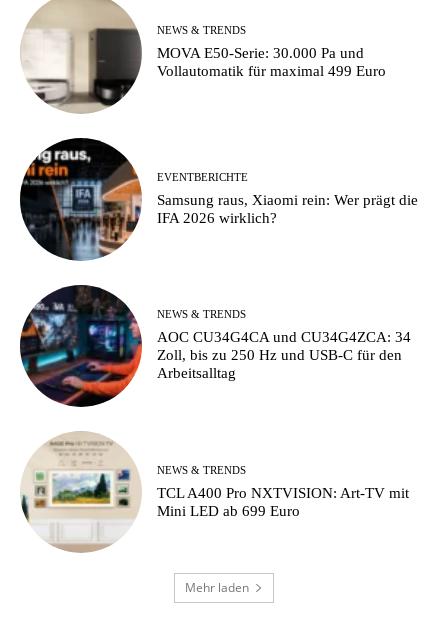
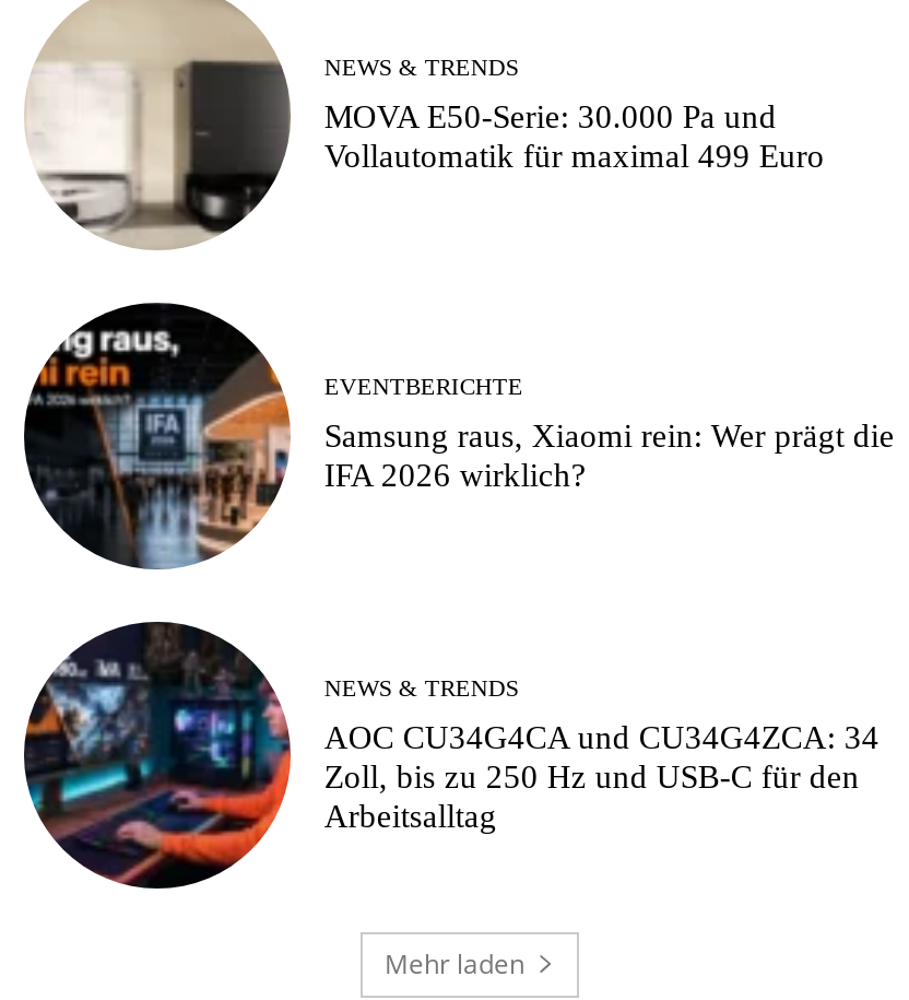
[20,431,409,552] [image] | NEWS & TRENDS | TCL A400 Pro NXTVISION: Art-TV mit | Mini LED ab 699 Euro -> none

